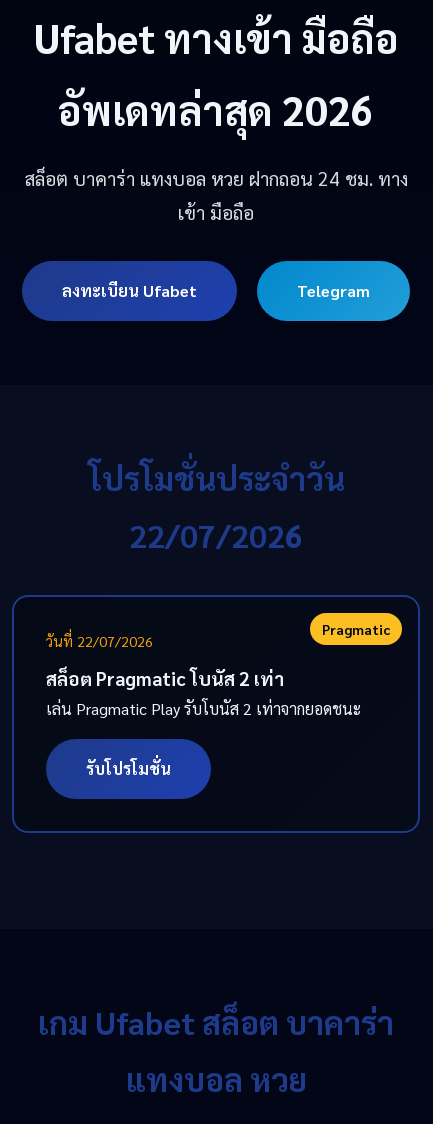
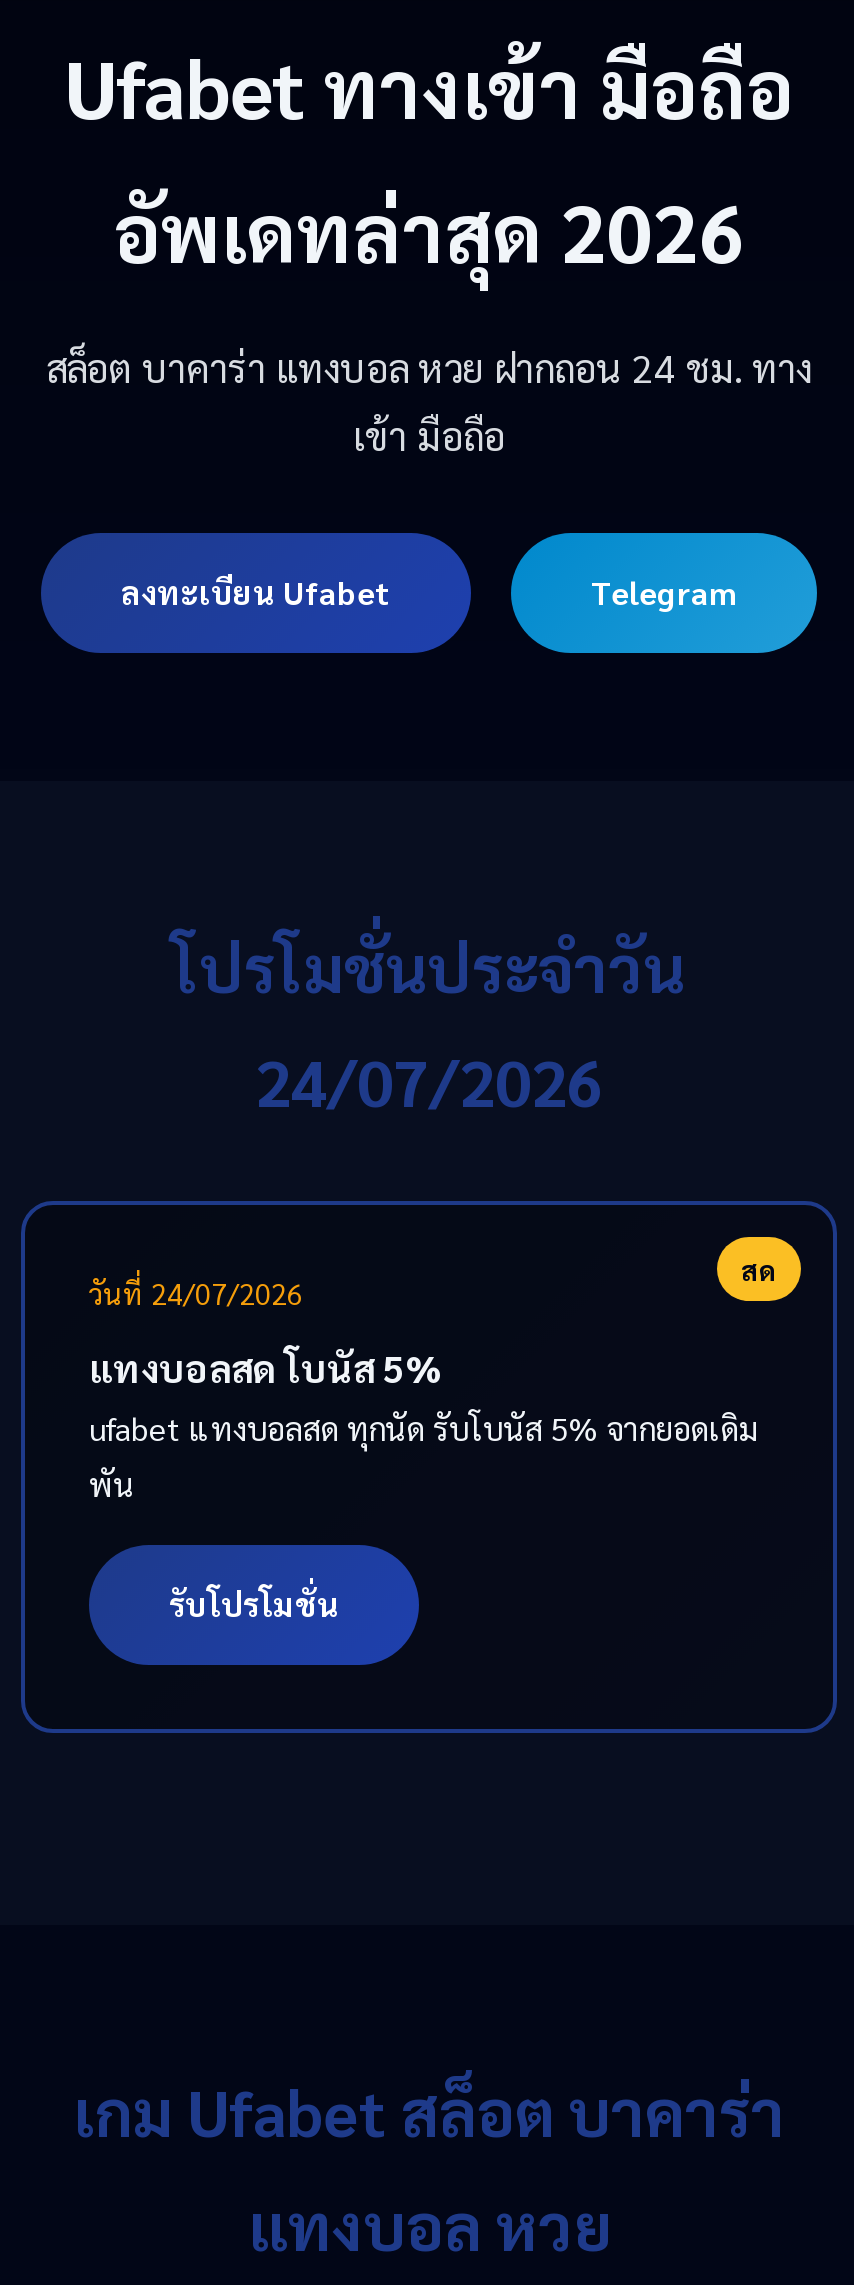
[129,514,303,555] 22/07/2026 -> [255,1039,603,1121] 24/07/2026
[46,620,390,650] Pragmatic | วันที่ 22/07/2026 -> [89,1251,777,1311] สด | วันที่ 24/07/2026
[46,666,361,719] สล็อต Pragmatic โบนัส 2 เท่า | เล่น Pragmatic Play รับโบนัส 2 เท่าจากยอดชนะ -> [89,1343,759,1505] แทงบอลสด โบนัส 5% | ufabet แทงบอลสด ทุกนัด รับโบนัส 5% จากยอดเดิม | พัน

